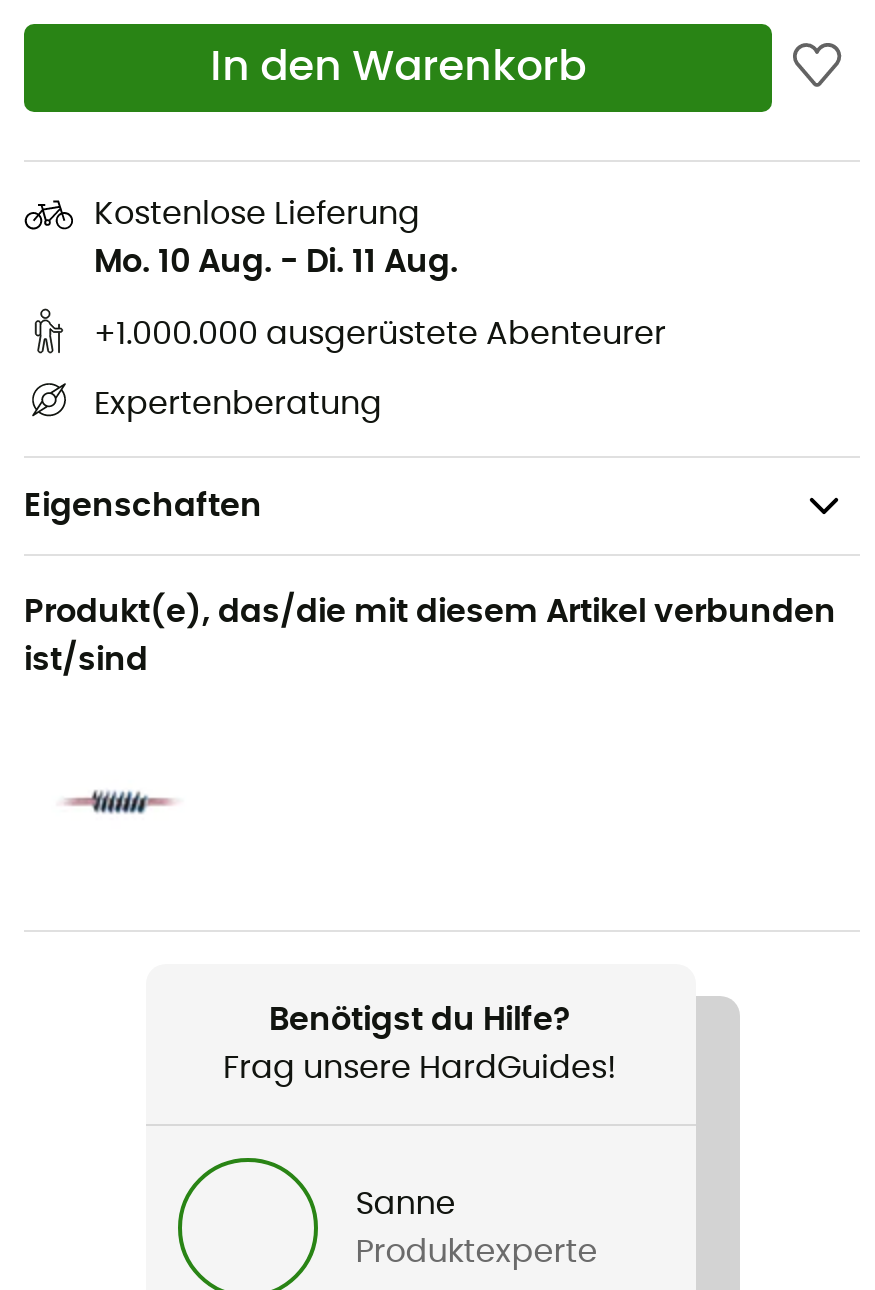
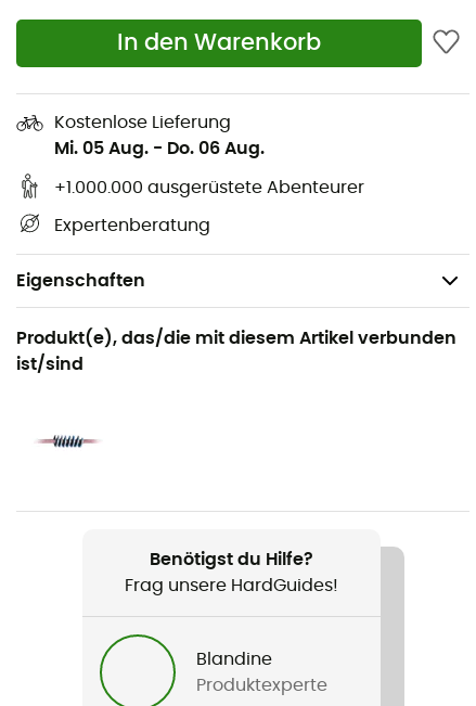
[94,246,458,278] Mo. 10 Aug. - Di. 11 Aug. -> [54,140,265,157] Mi. 05 Aug. - Do. 06 Aug.
[355,1188,455,1220] Sanne -> [196,651,272,668] Blandine

